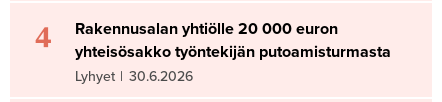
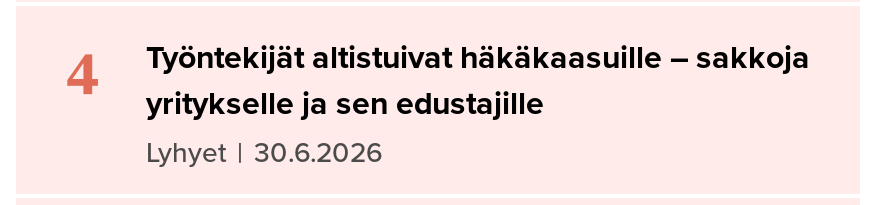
[75,19,391,62] Rakennusalan yhtiölle 20 000 euron | yhteisösakko työntekijän putoamisturmasta -> [146,37,810,123] Työntekijät altistuivat häkäkaasuille – sakkoja | yritykselle ja sen edustajille

